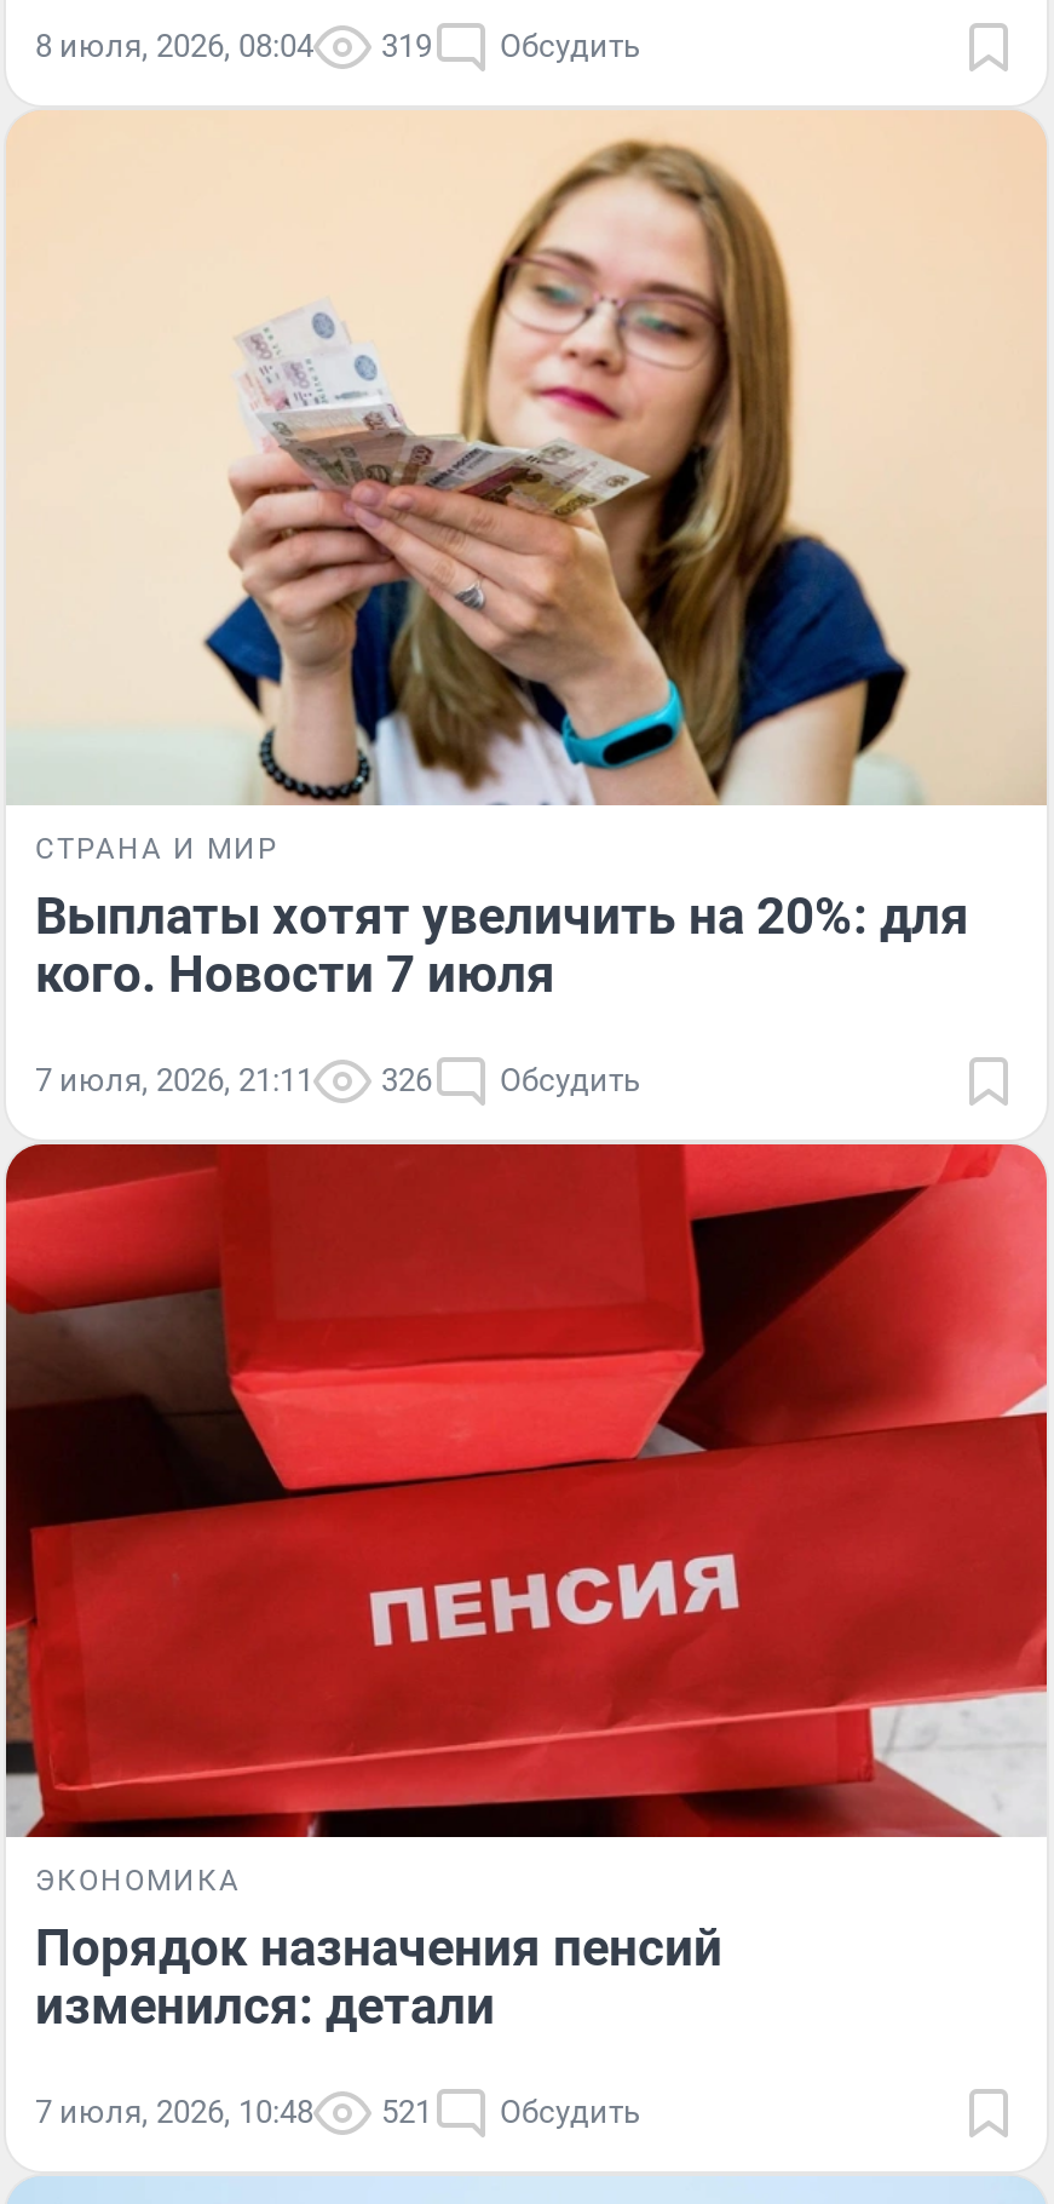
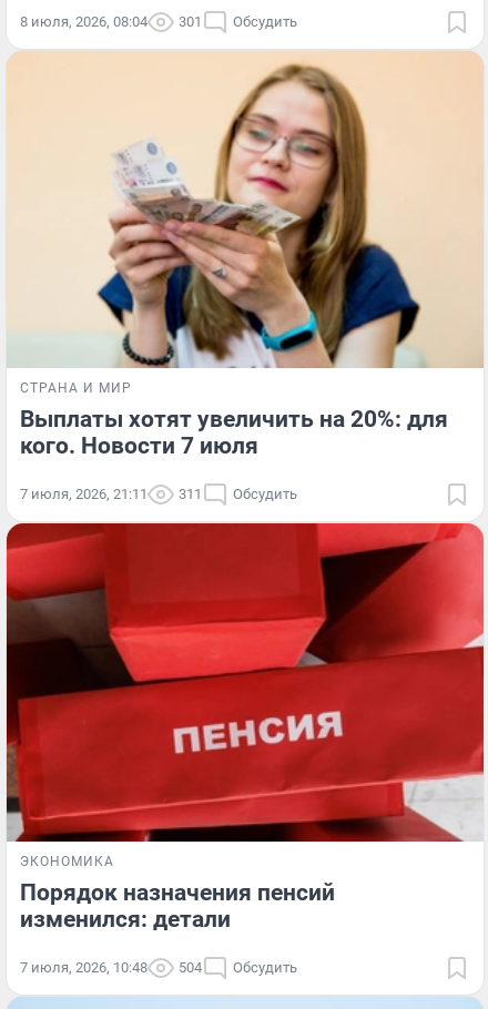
[35,28,640,64] 8 июля, 2026, 08:04 319 Обсудить -> [20,13,297,29] 8 июля, 2026, 08:04 301 Обсудить
[35,1061,640,1098] 7 июля, 2026, 21:11 326 Обсудить -> [20,486,297,503] 7 июля, 2026, 21:11 311 Обсудить
[35,2095,640,2131] 7 июля, 2026, 10:48 521 Обсудить -> [20,959,297,976] 7 июля, 2026, 10:48 504 Обсудить

